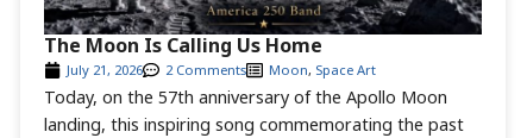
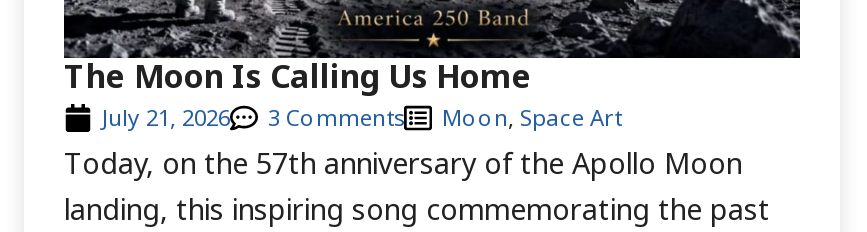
[67,61,376,79] July 21, 2026 2 Comments Moon, Space Art -> [102,102,622,132] July 21, 2026 3 Comments Moon, Space Art

